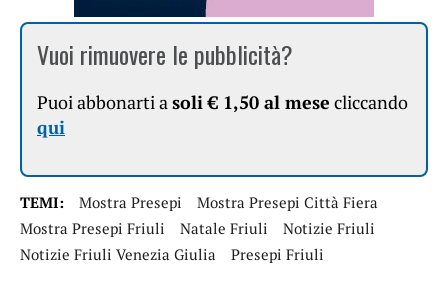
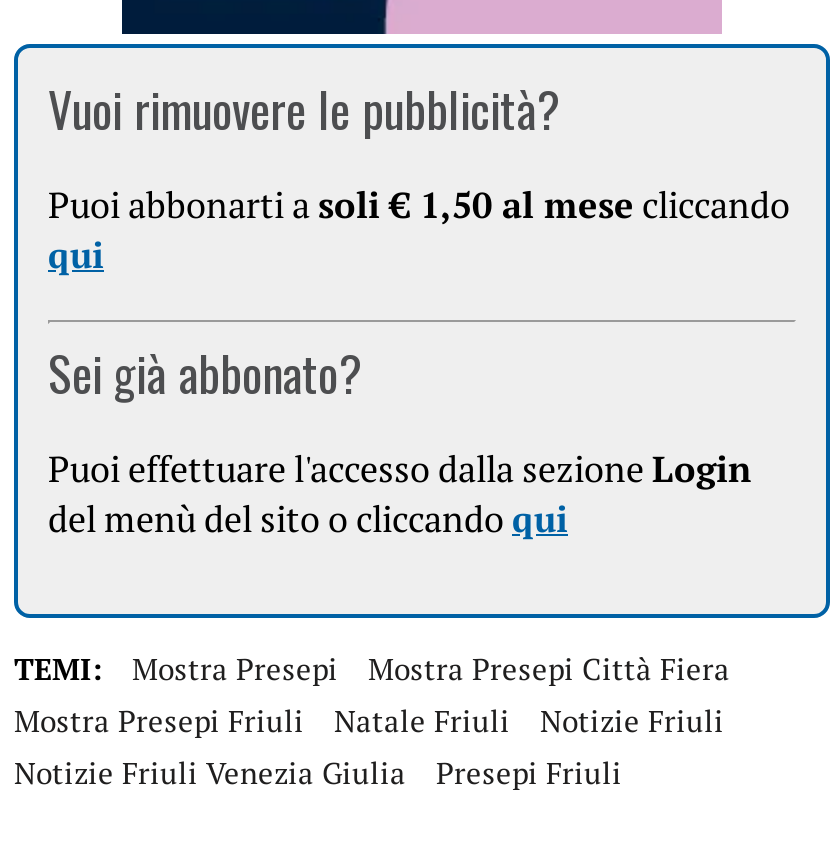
none -> [48,337,752,543] Sei già abbonato? | Puoi effettuare l'accesso dalla sezione Login | del menù del sito o cliccando qui

